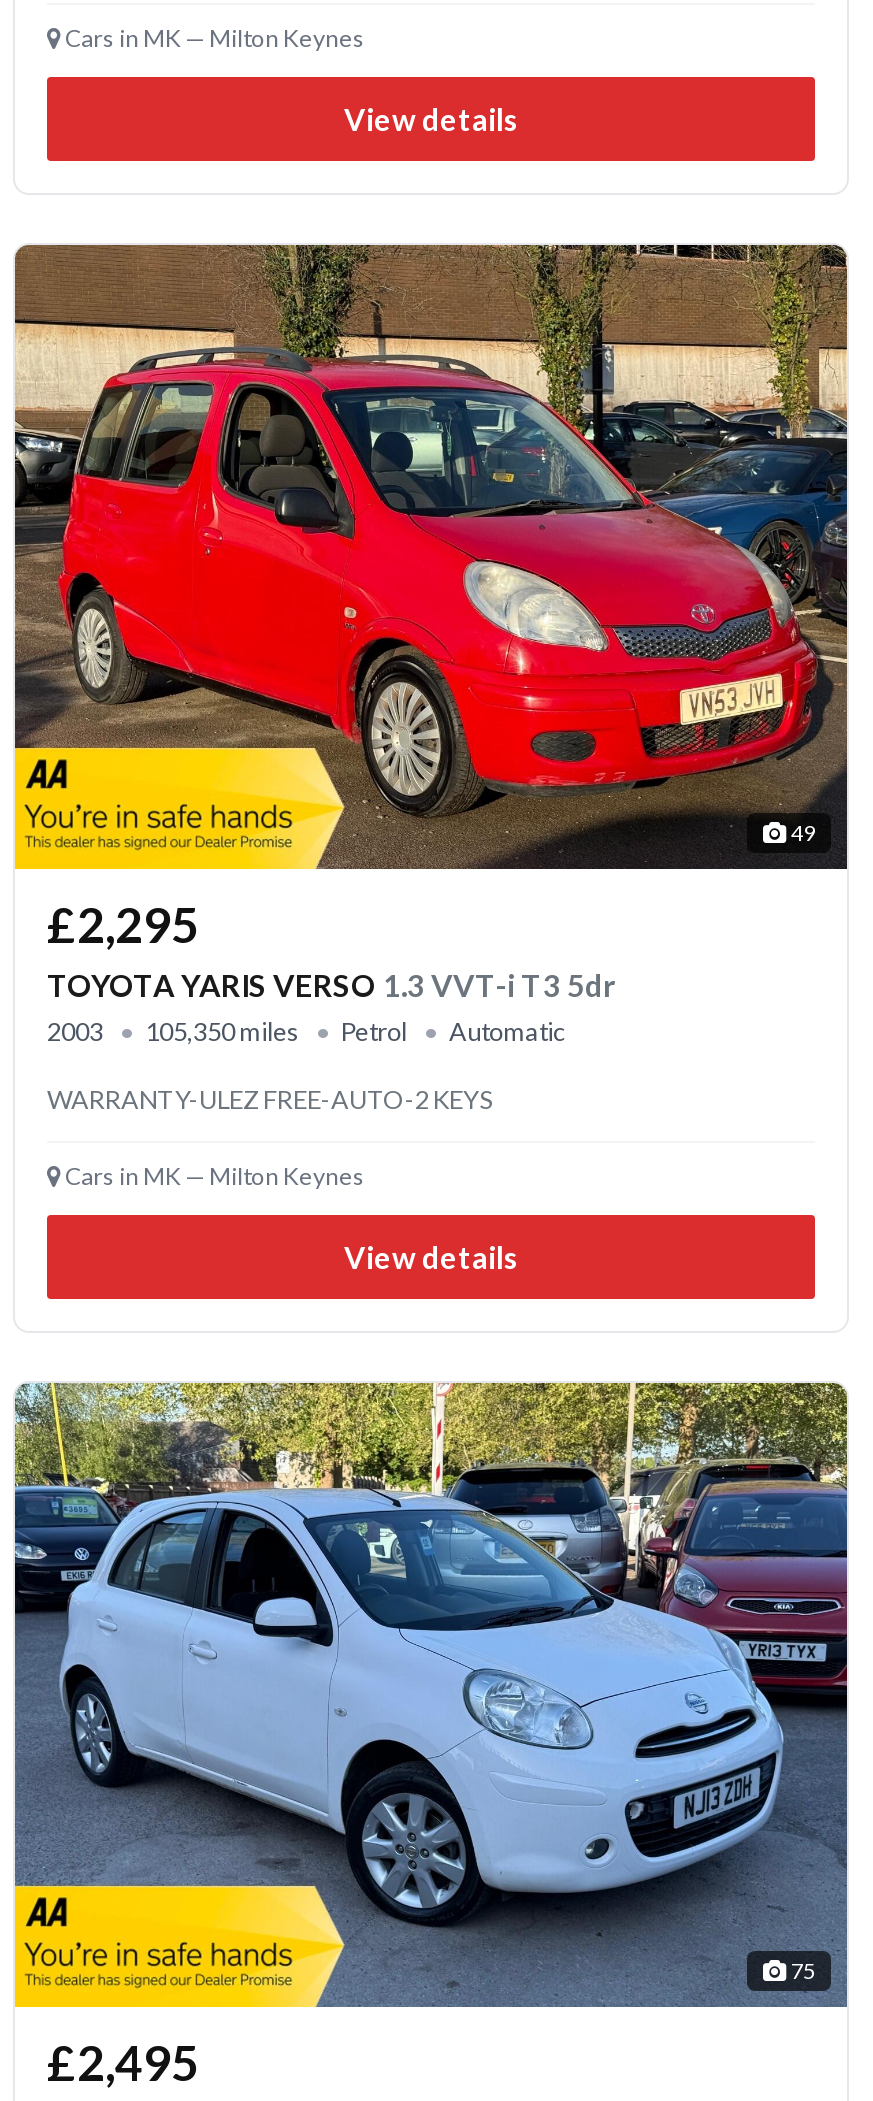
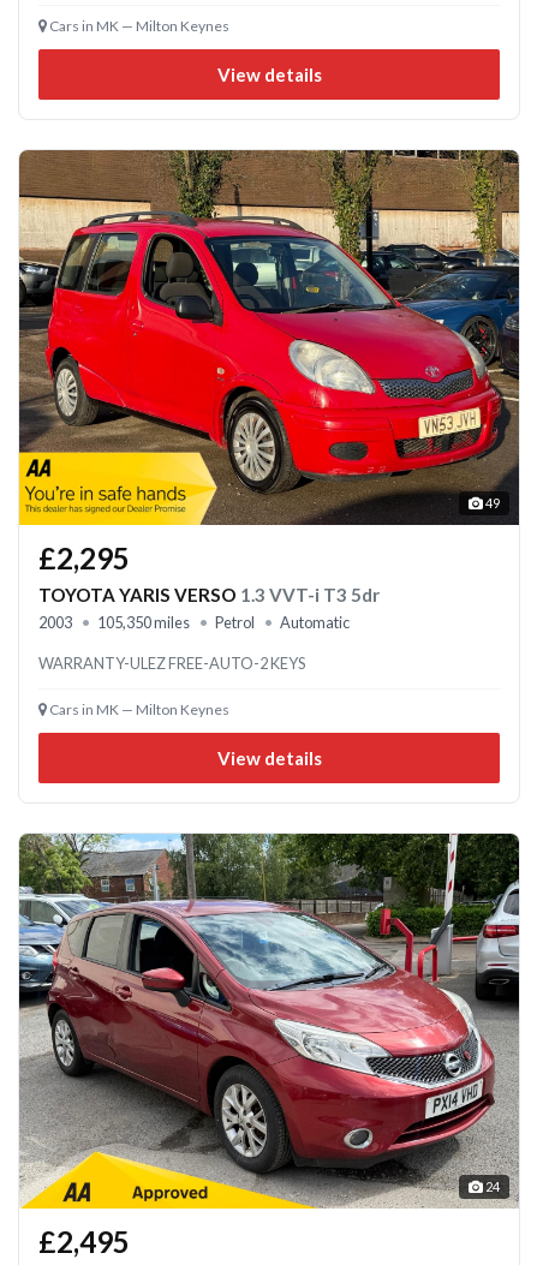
[13,1381,849,2009] [image] | 75 -> [18,833,520,1210] [image] | 24

